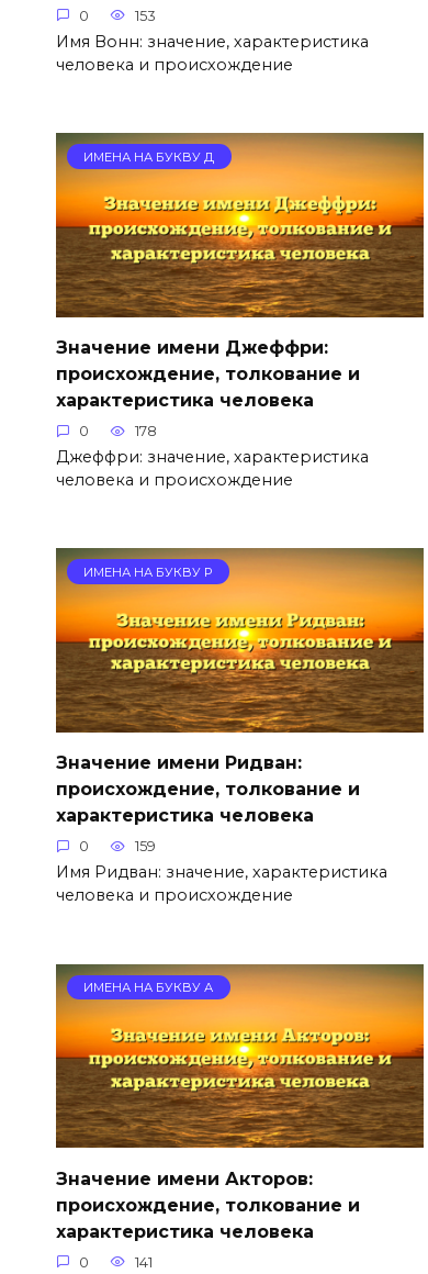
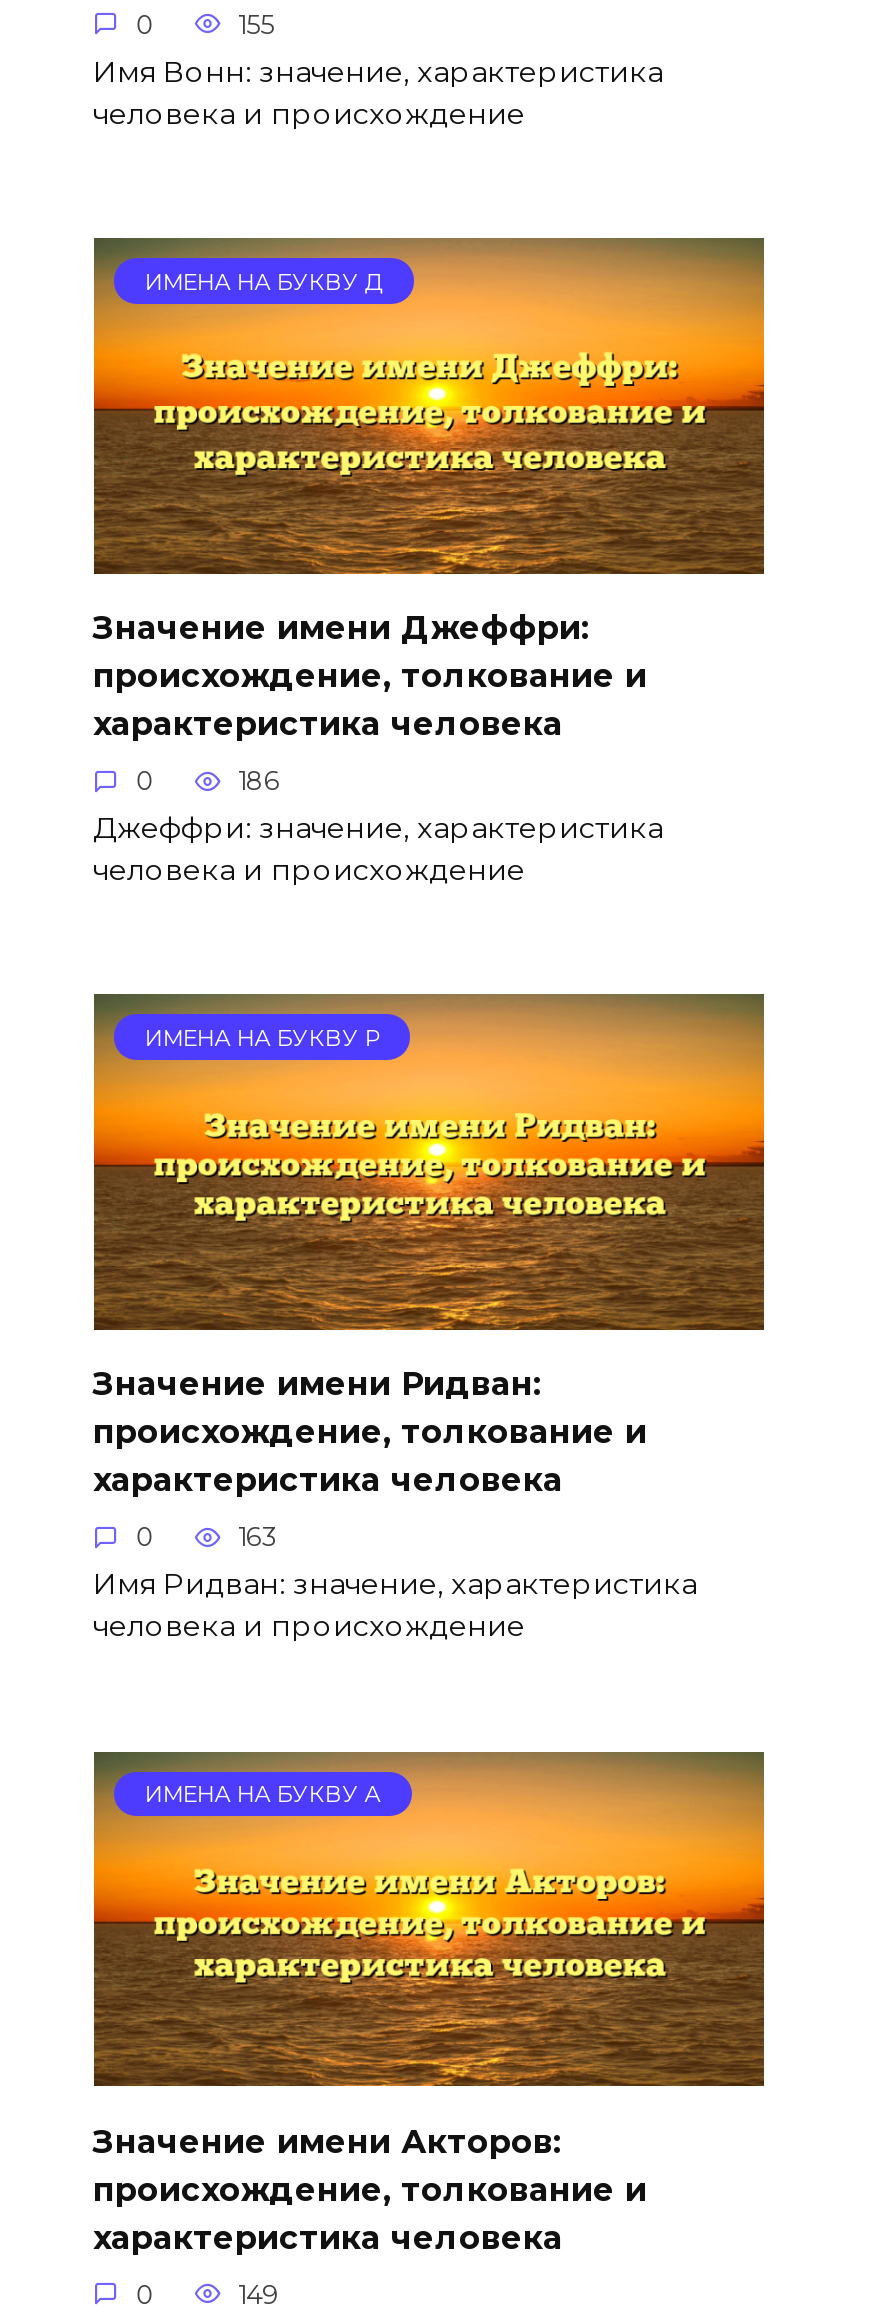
[135,8,156,24] 153 -> [238,10,274,40] 155
[135,423,157,439] 178 -> [238,766,280,796] 186
[135,838,156,855] 159 -> [238,1523,278,1553] 163
[135,1254,153,1270] 141 -> [238,2279,278,2309] 149

